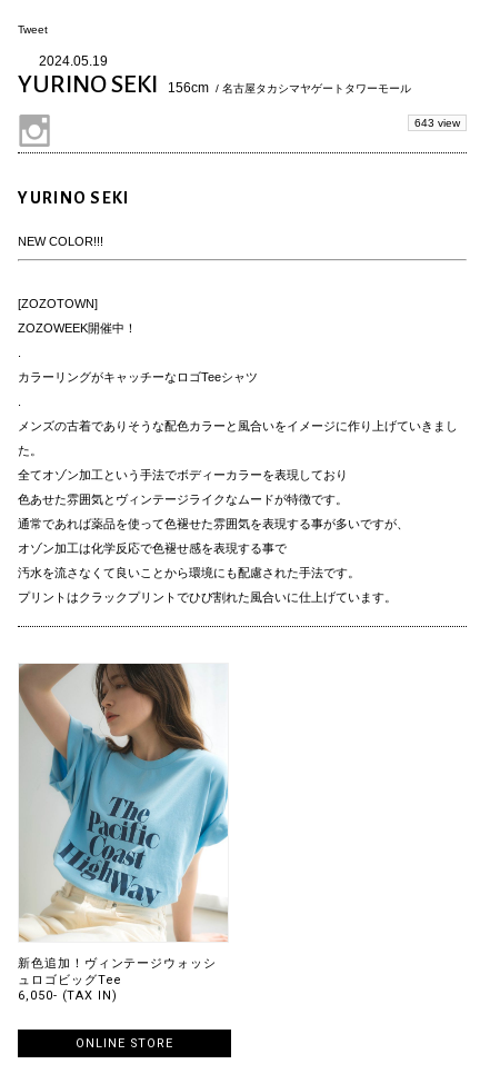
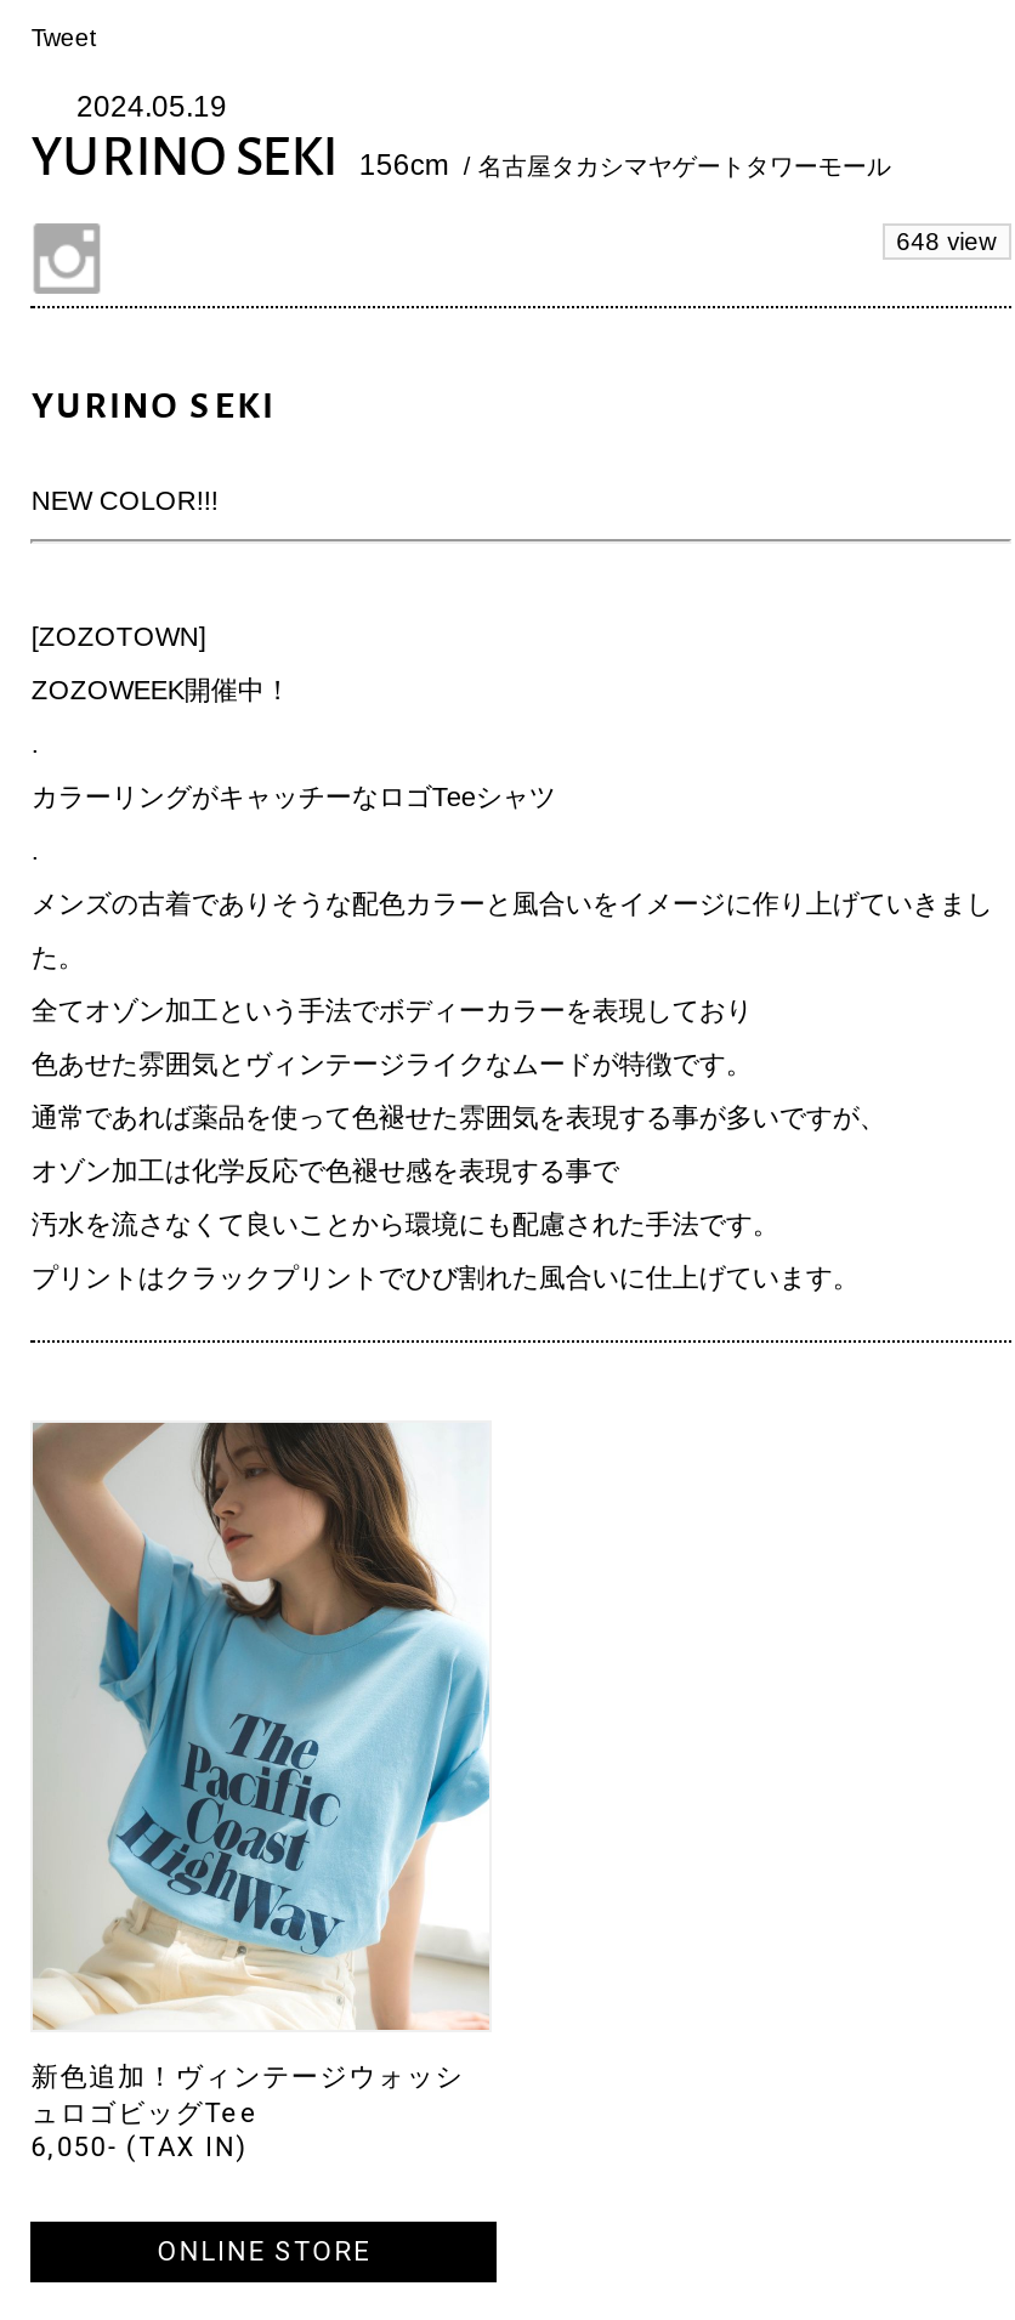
[414,117,460,129] 643 view -> [896,229,996,256] 648 view

